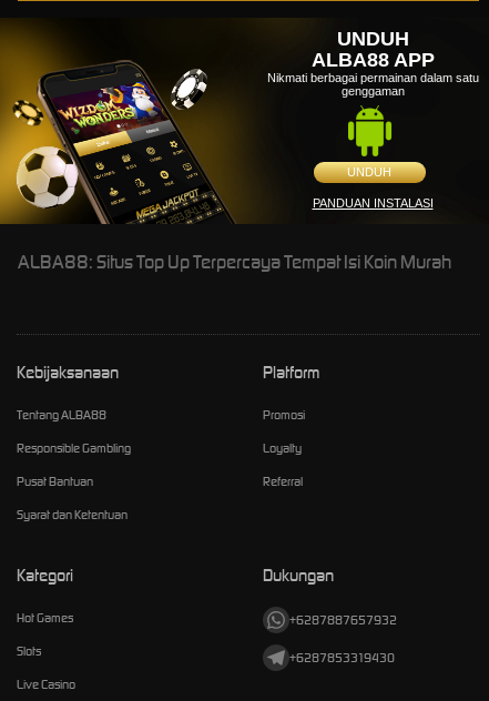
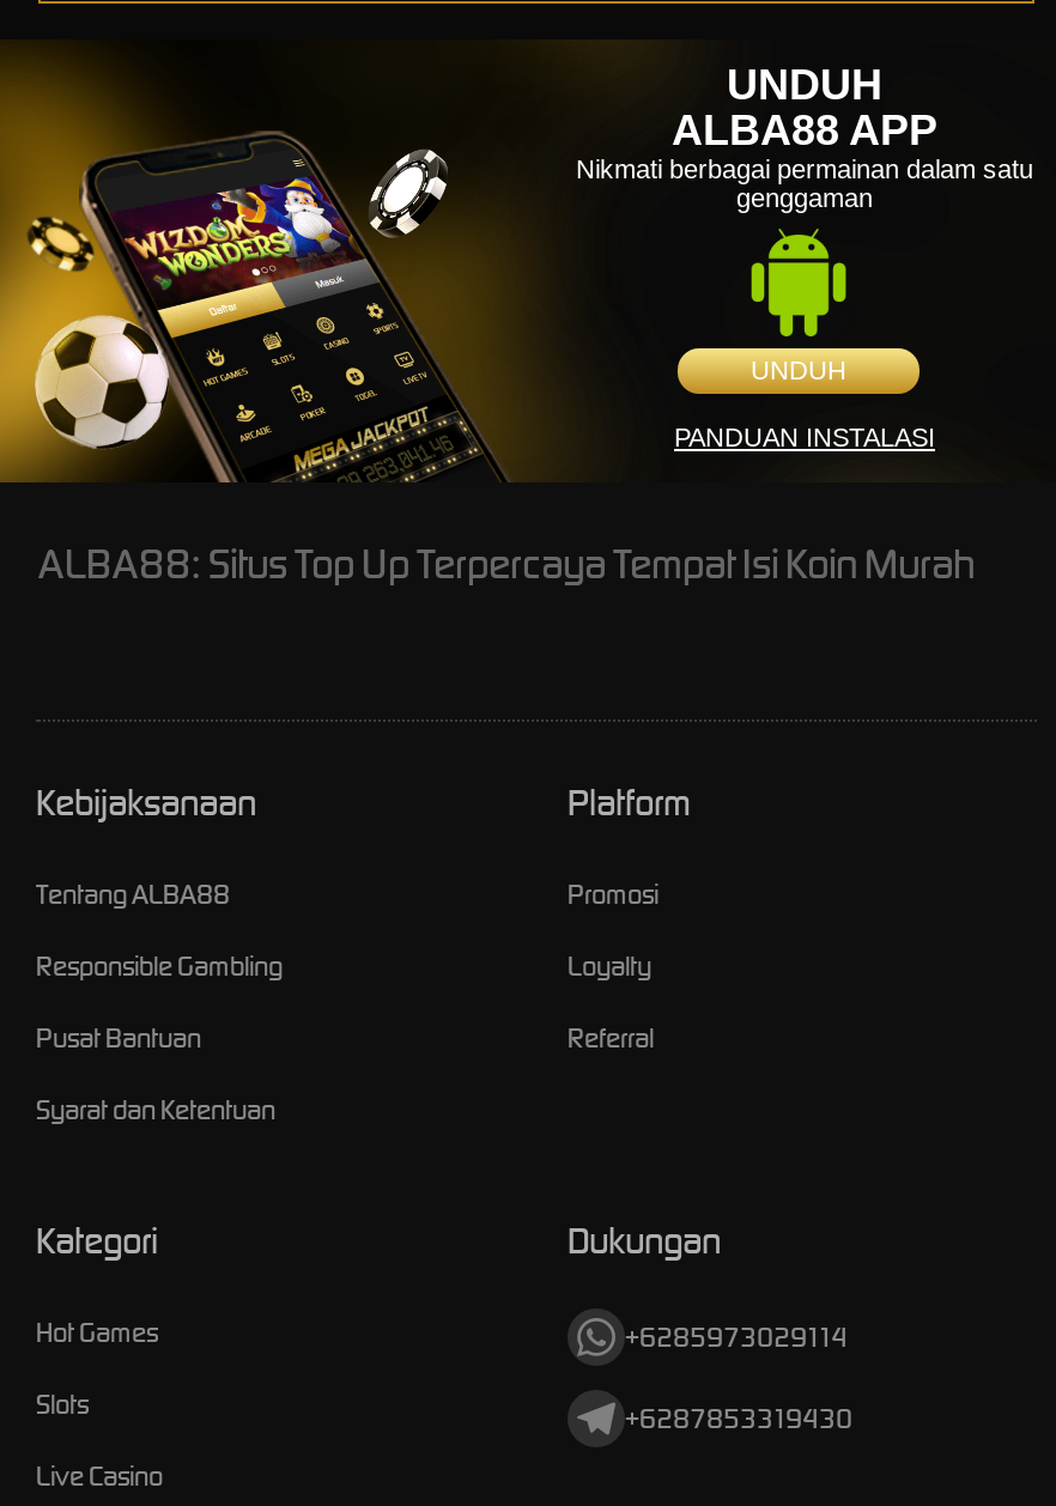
[289,612,397,627] +6287887657932 -> [625,1321,848,1354] +6285973029114

